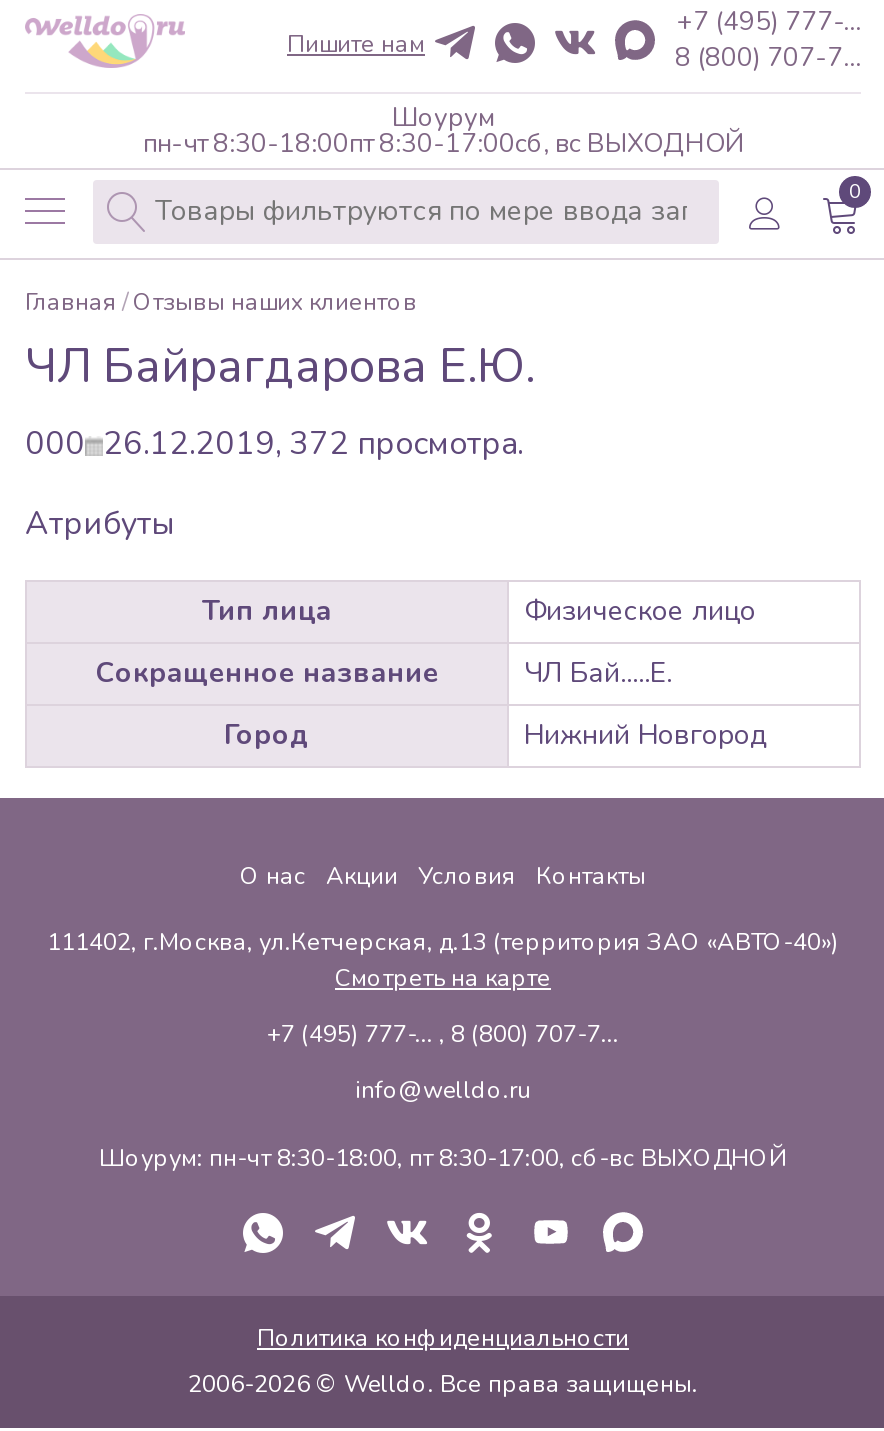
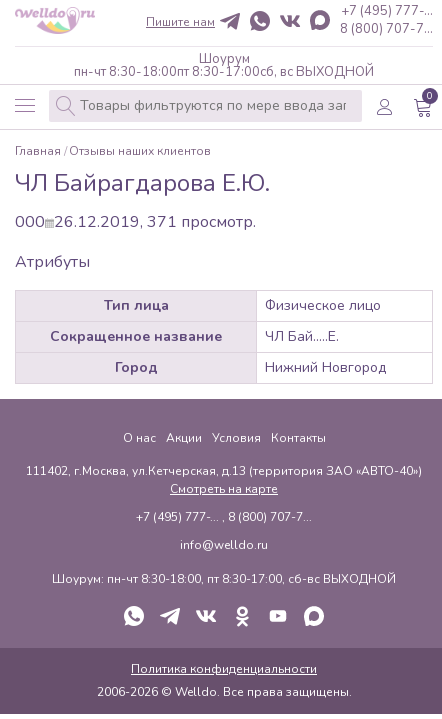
[25,422,523,466] 000 26.12.2019, 372 просмотра. -> [15,211,256,233] 000 26.12.2019, 371 просмотр.

